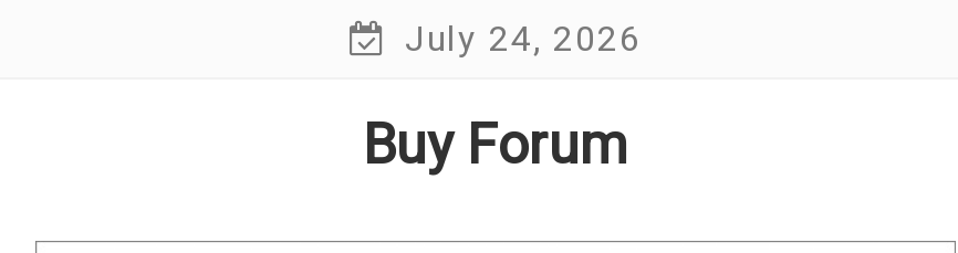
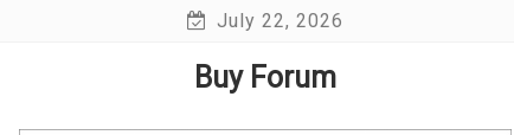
[394,18,642,60] July 24, 2026 -> [211,9,343,32] July 22, 2026

